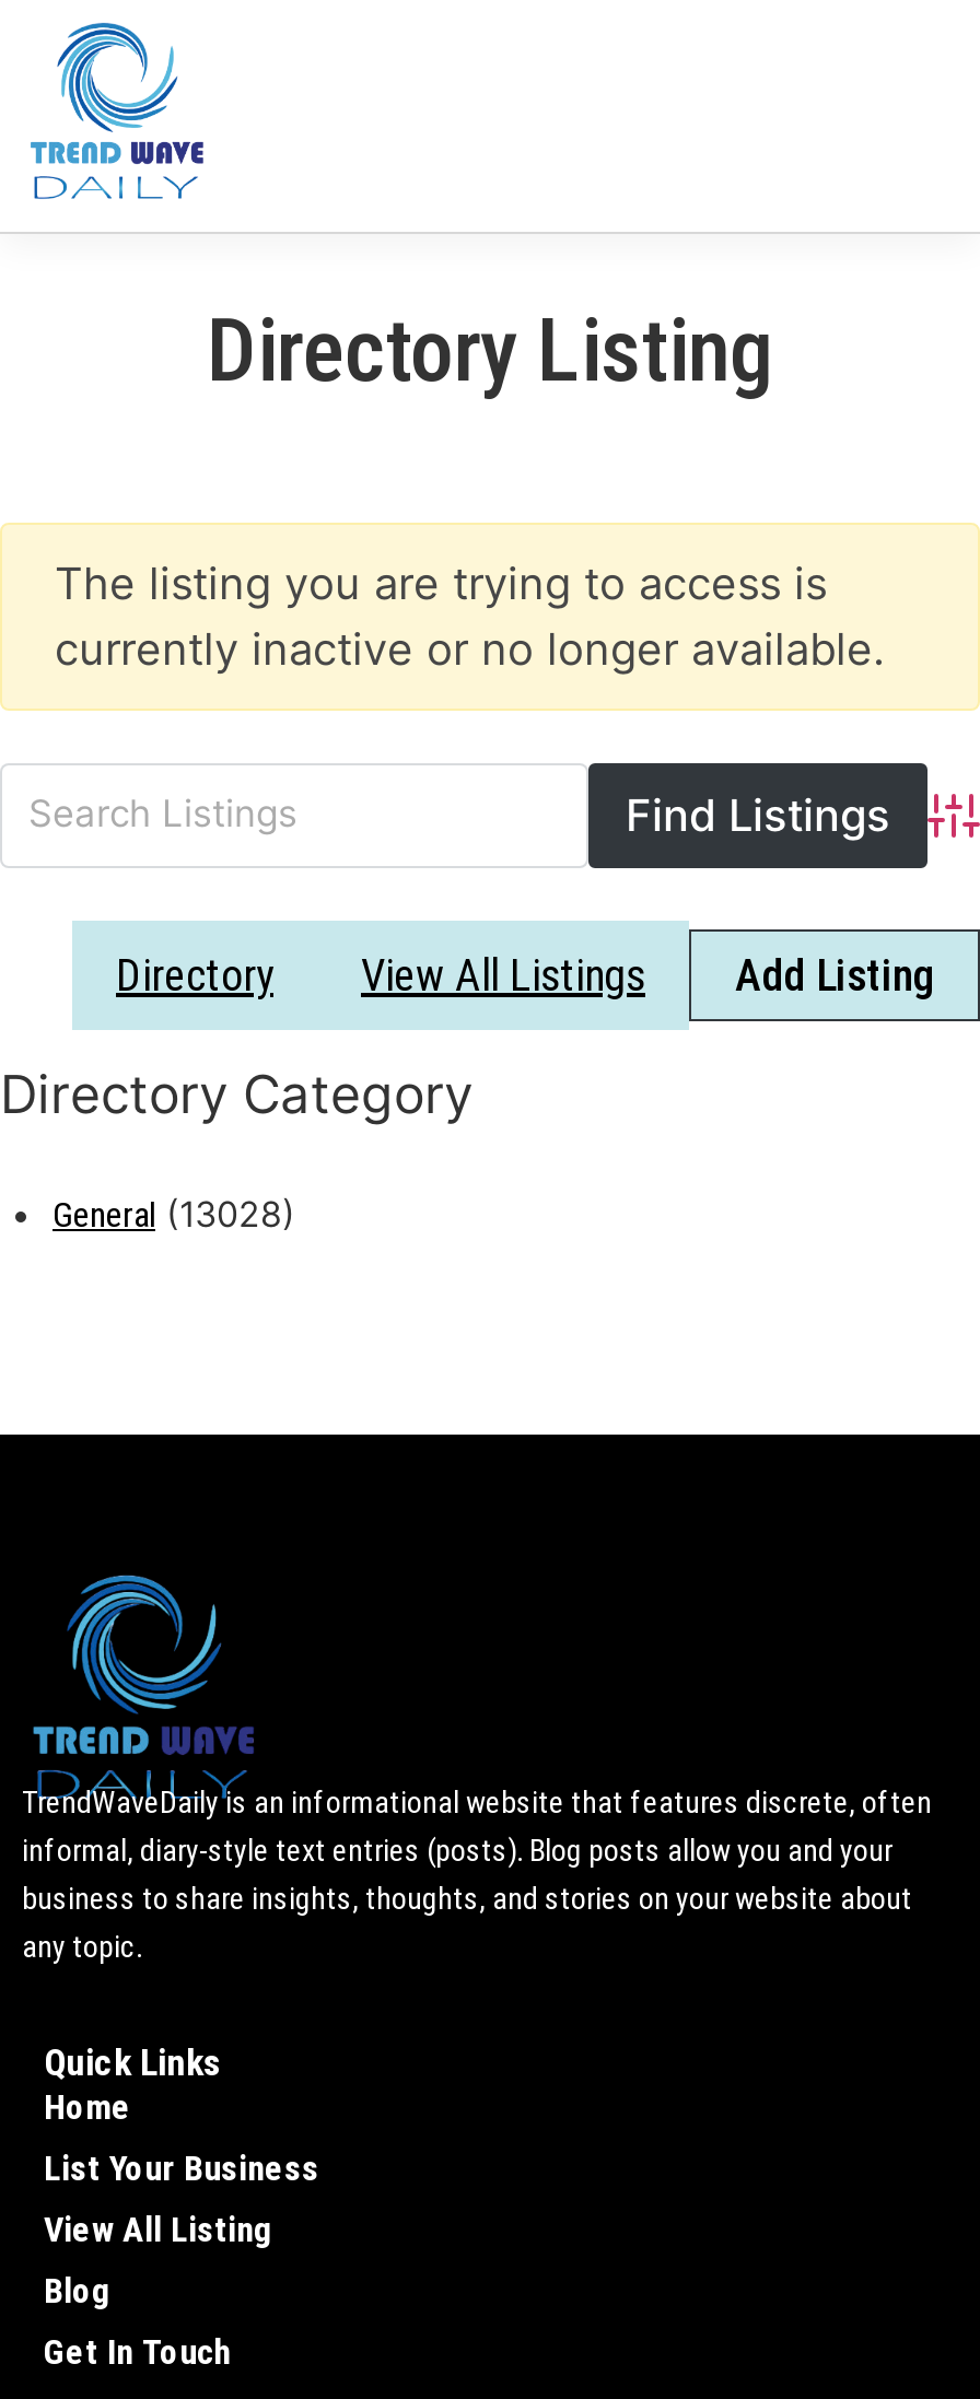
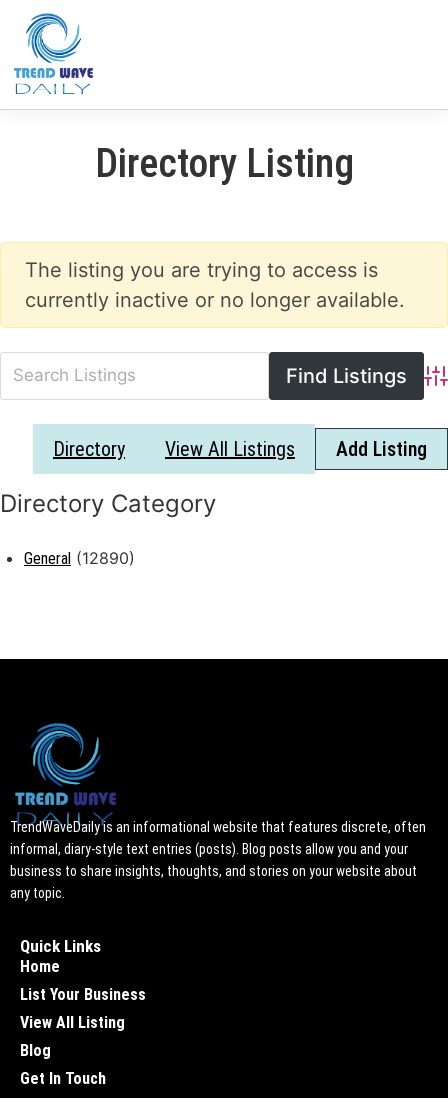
[52,1191,295,1235] General (13028) -> [24,548,135,568] General (12890)

